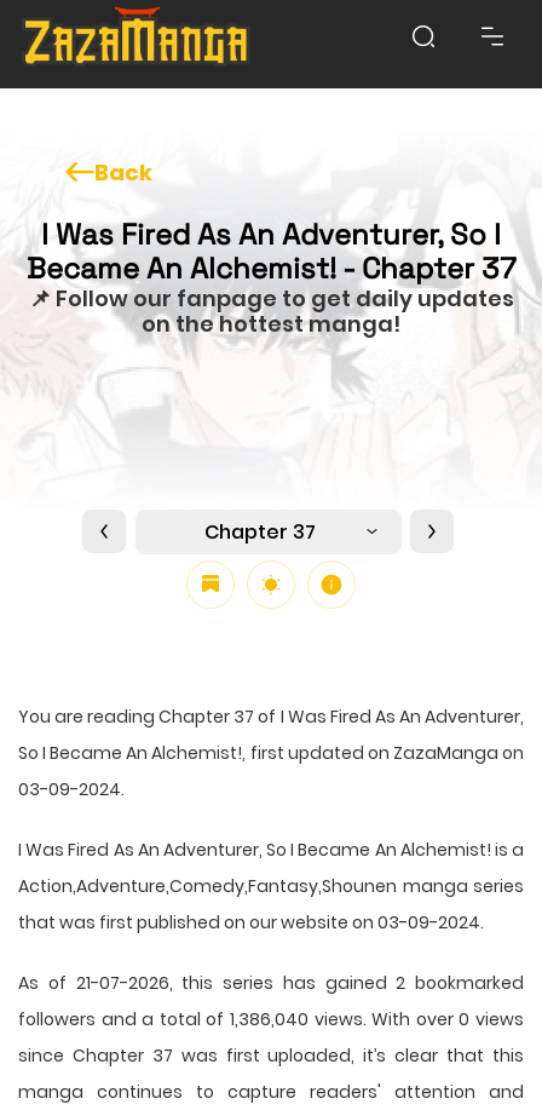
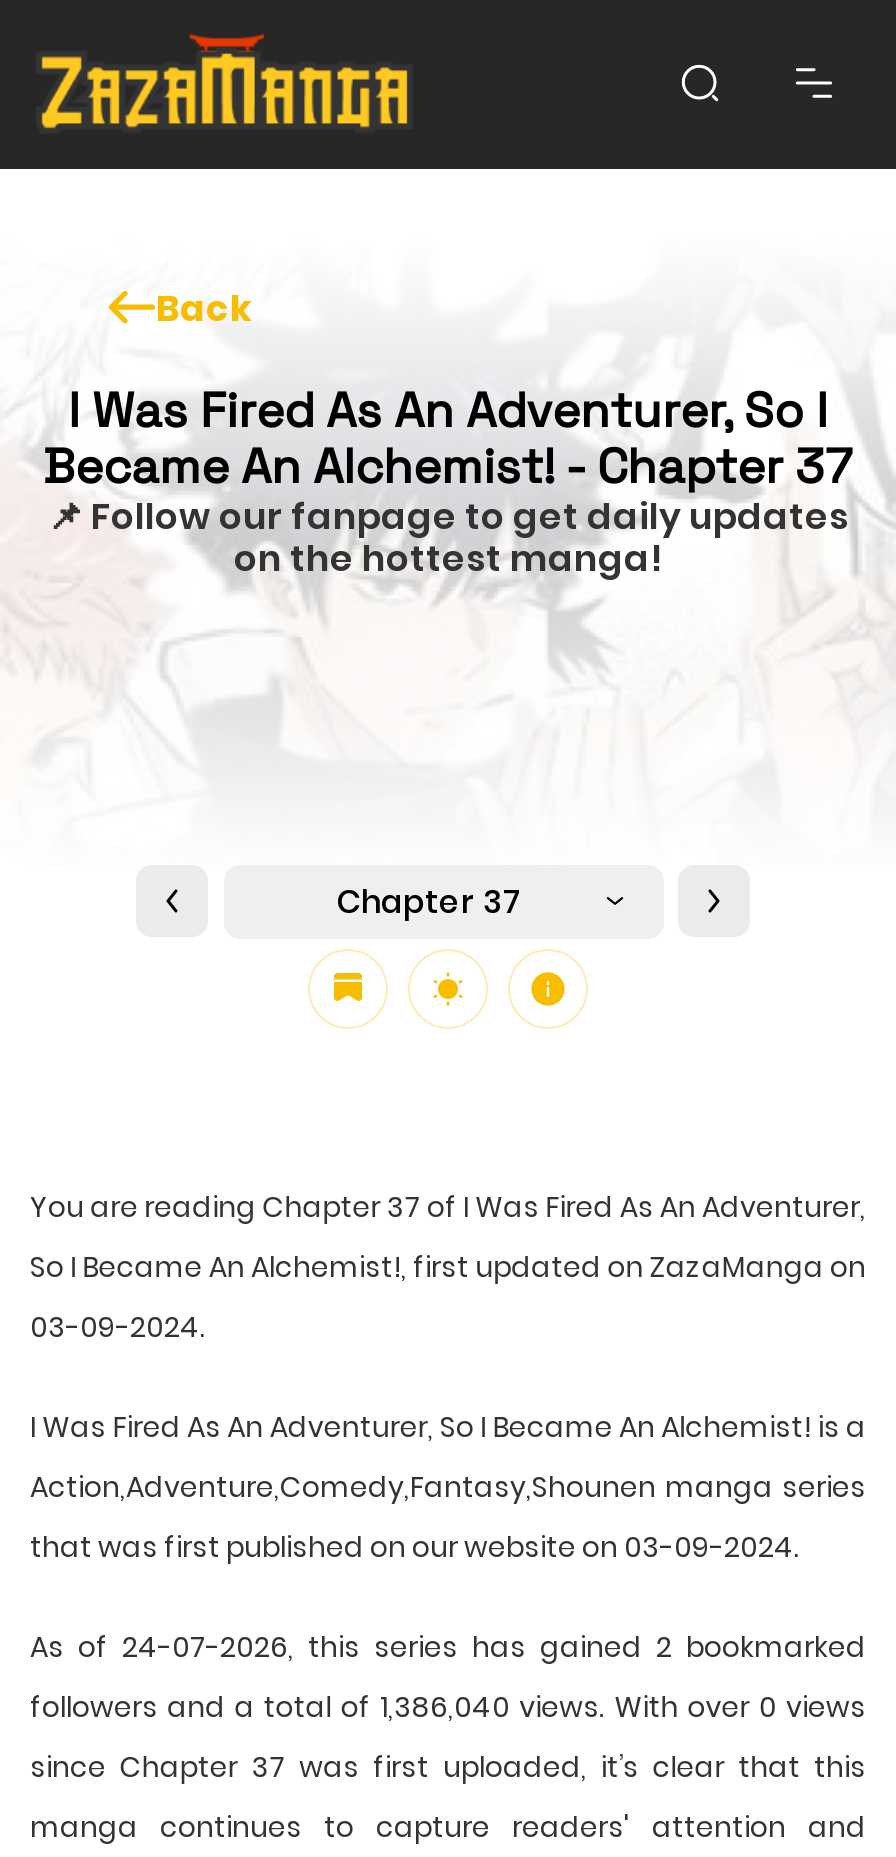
[18,971,524,995] As of 21-07-2026, this series has gained 2 bookmarked -> [30,1627,866,1667] As of 24-07-2026, this series has gained 2 bookmarked

